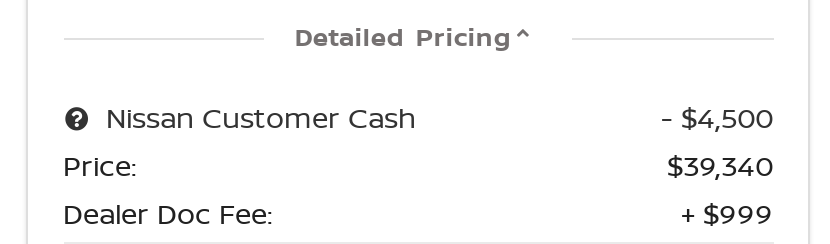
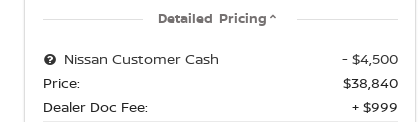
[667,146,773,184] $39,340 -> [342,73,397,92] $38,840

